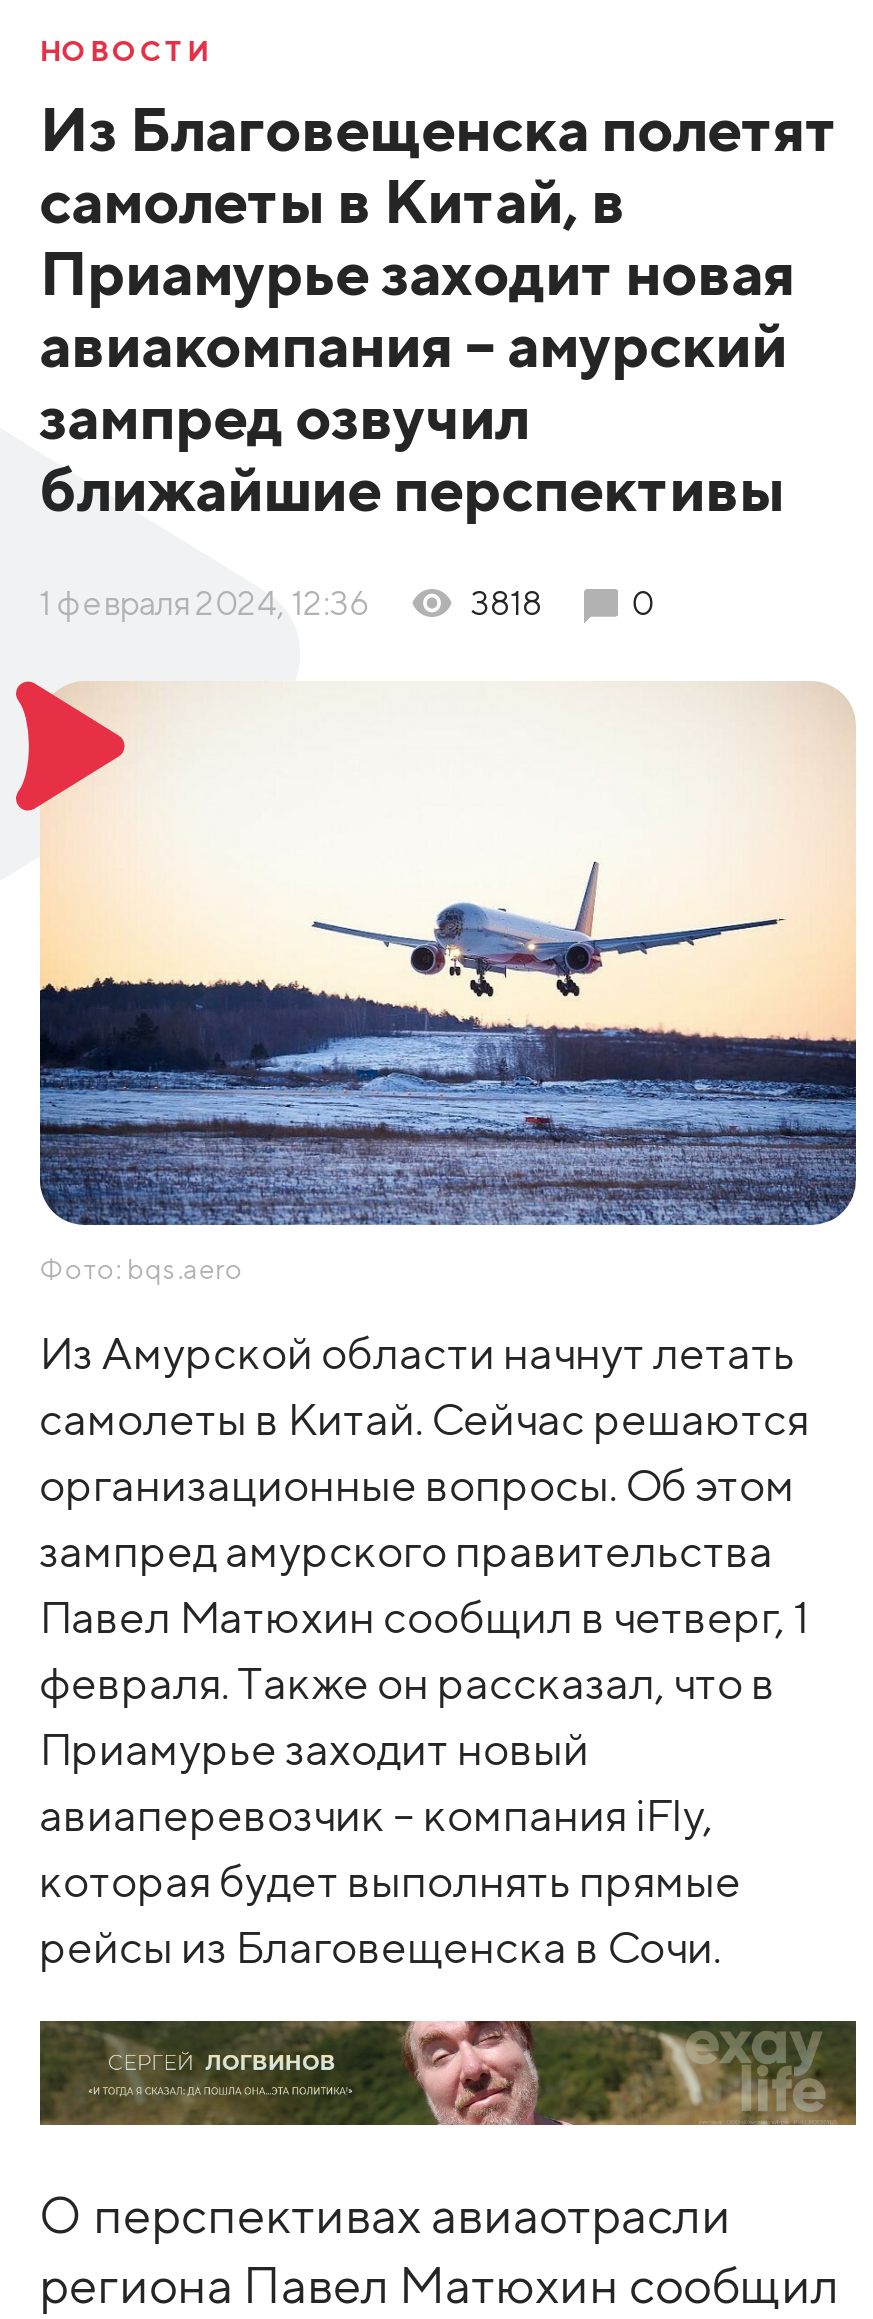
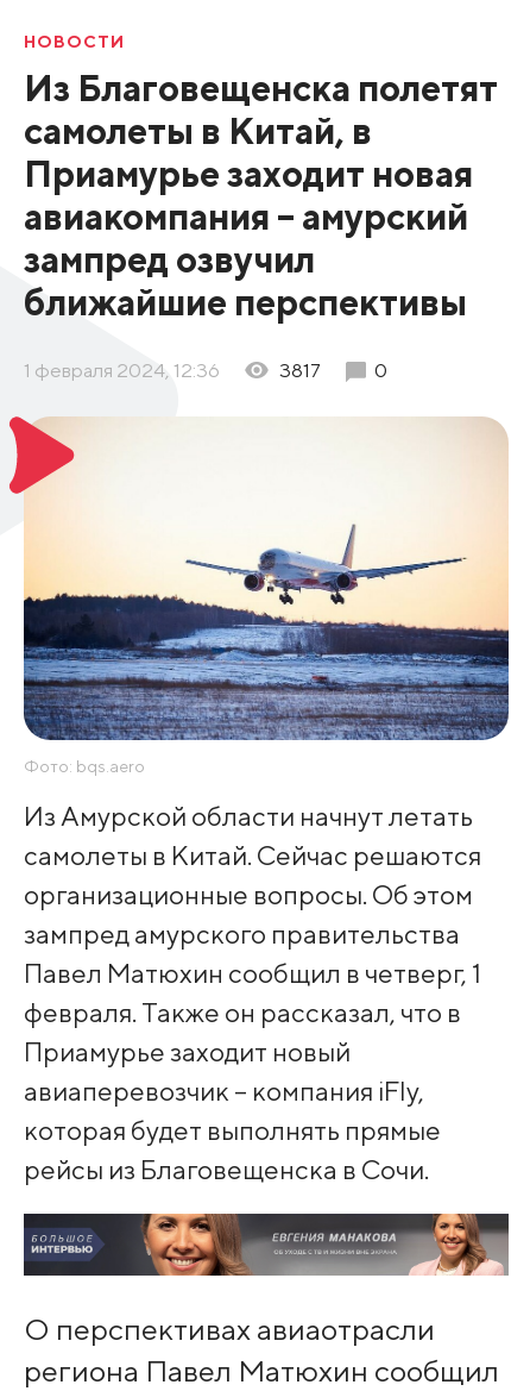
[470,583,542,623] 3818 -> [279,358,321,382] 3817
[40,2019,858,2127] [image] -> [24,1213,510,1277] [image]

